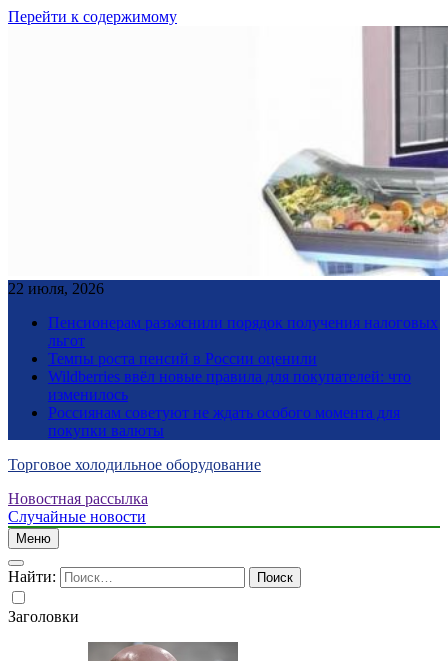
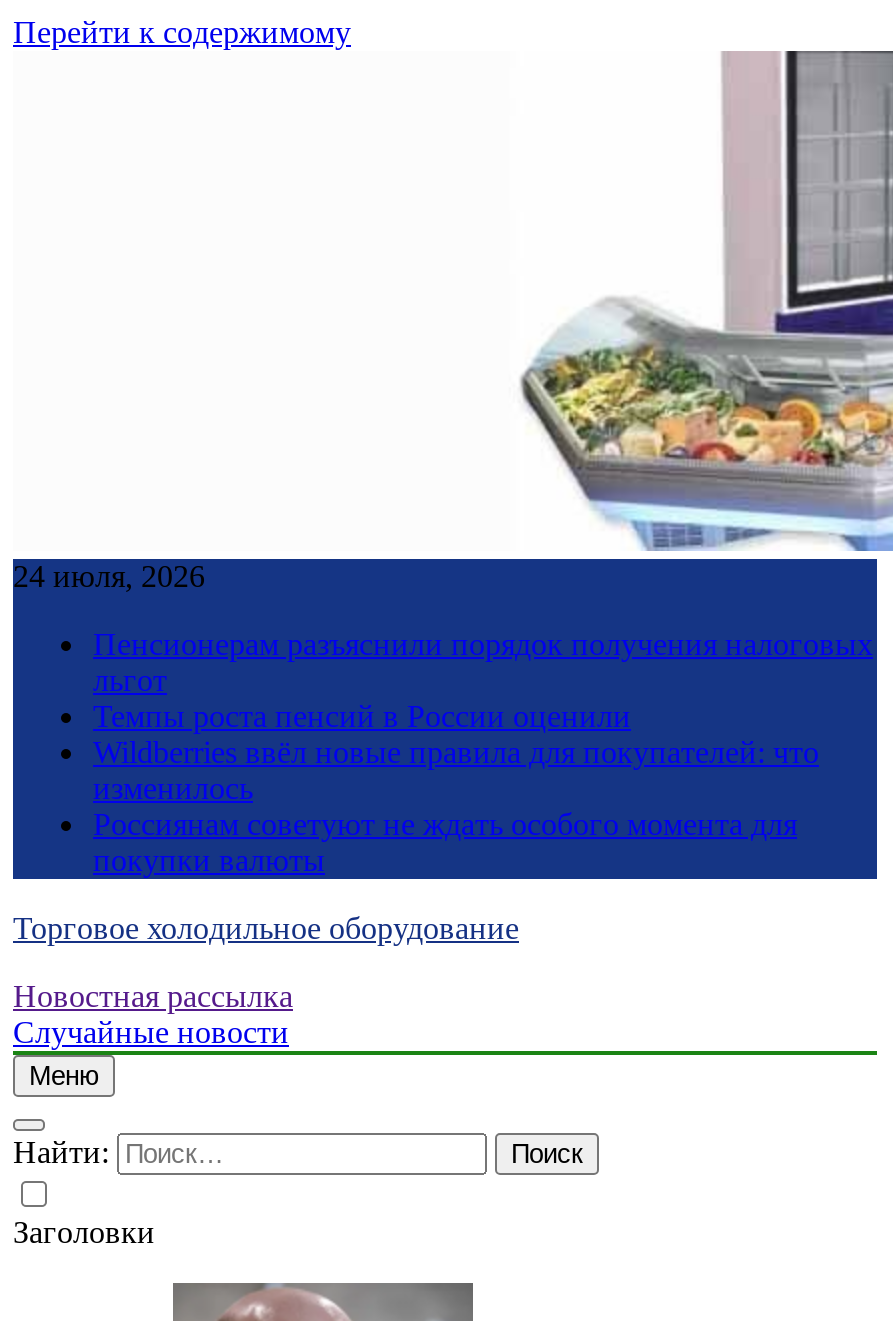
[8,280,104,297] 22 июля, 2026 -> [13,559,205,593] 24 июля, 2026

